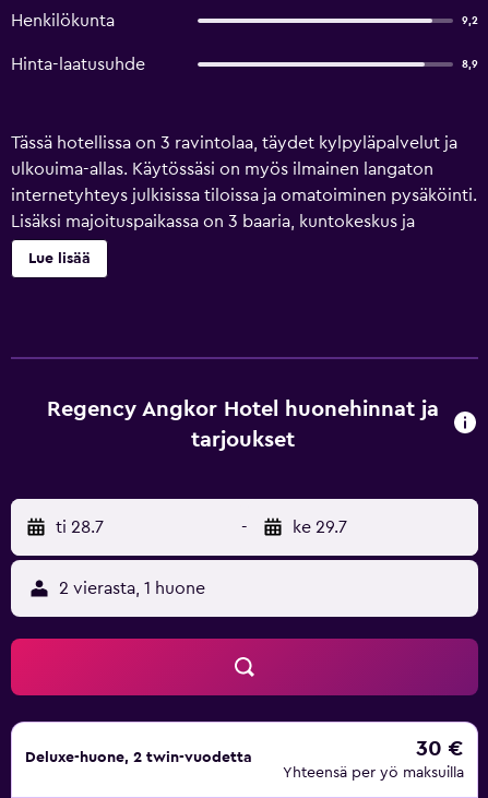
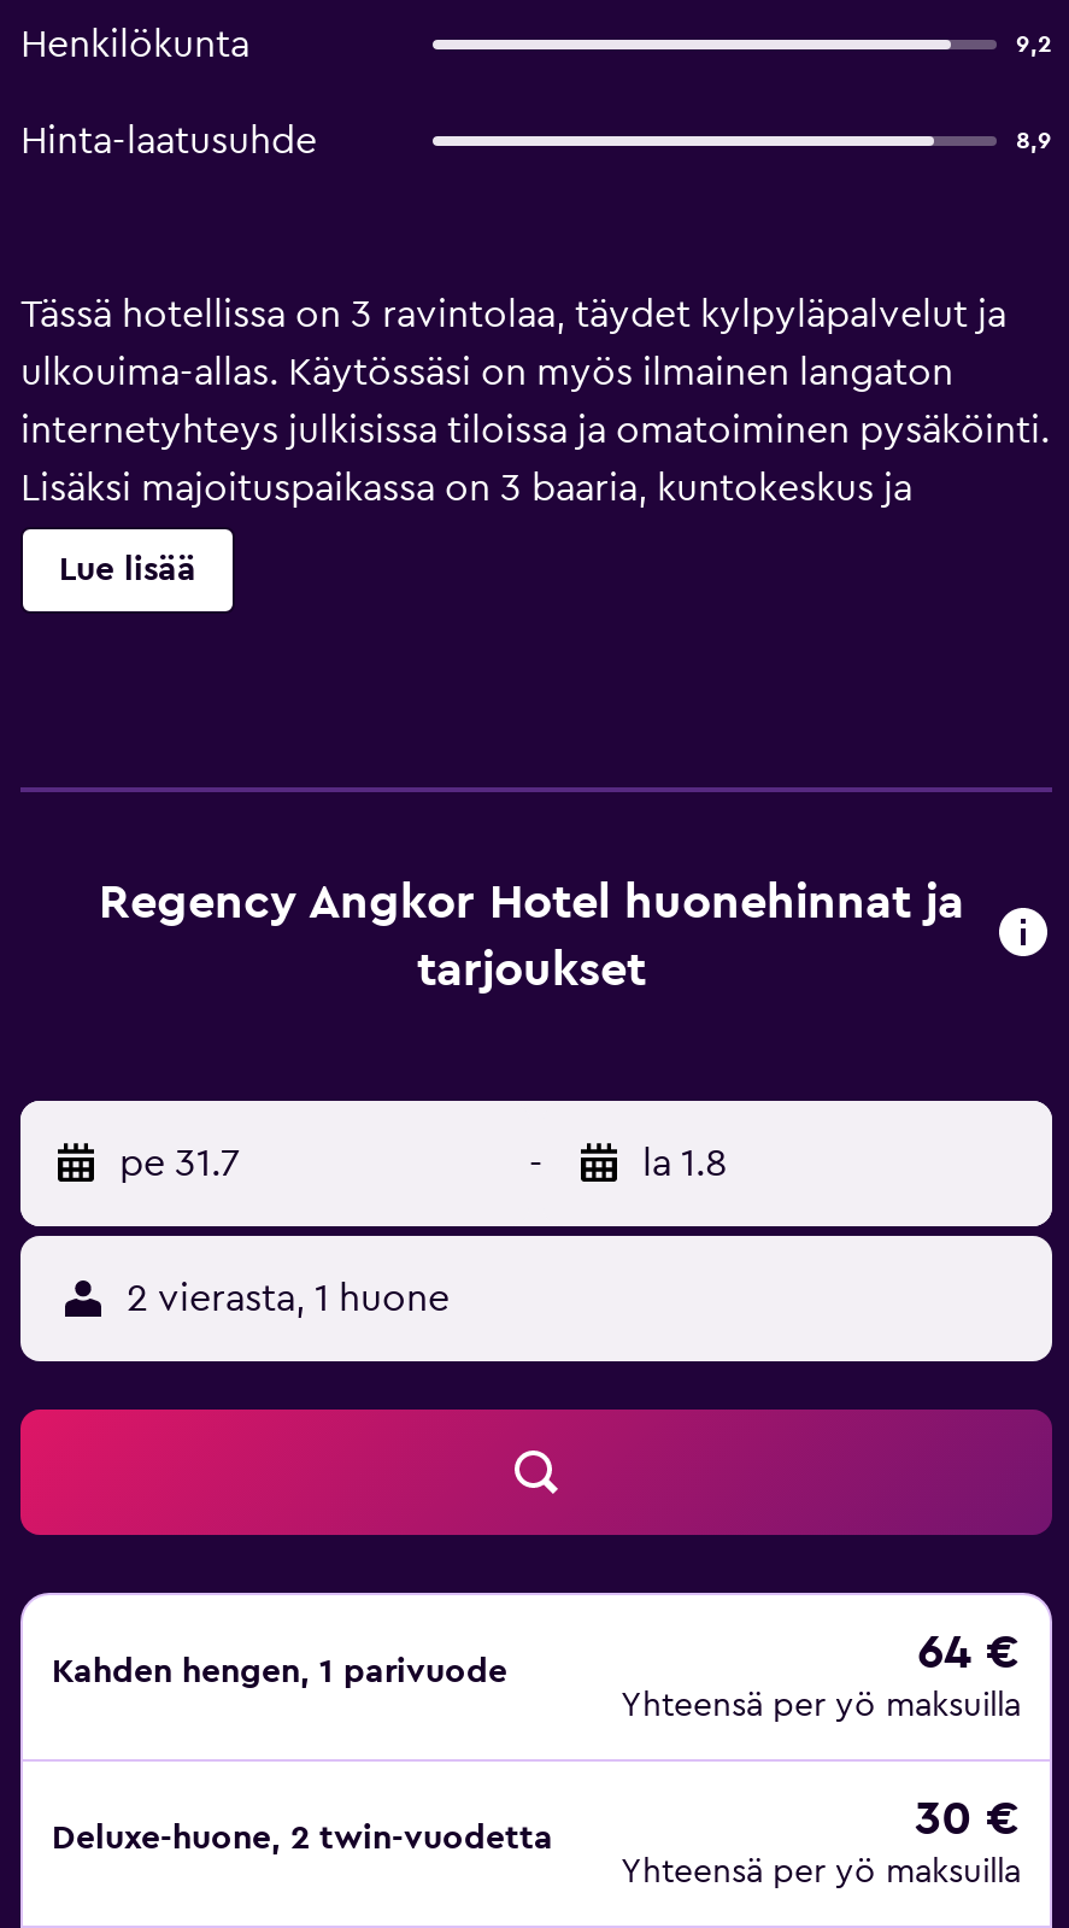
[56,519,104,536] ti 28.7 -> [119,1144,240,1183] pe 31.7
[293,519,347,536] ke 29.7 -> [642,1144,727,1183] la 1.8
none -> [52,1629,1021,1723] Kahden hengen, 1 parivuode | 64 € | Yhteensä per yö maksuilla

